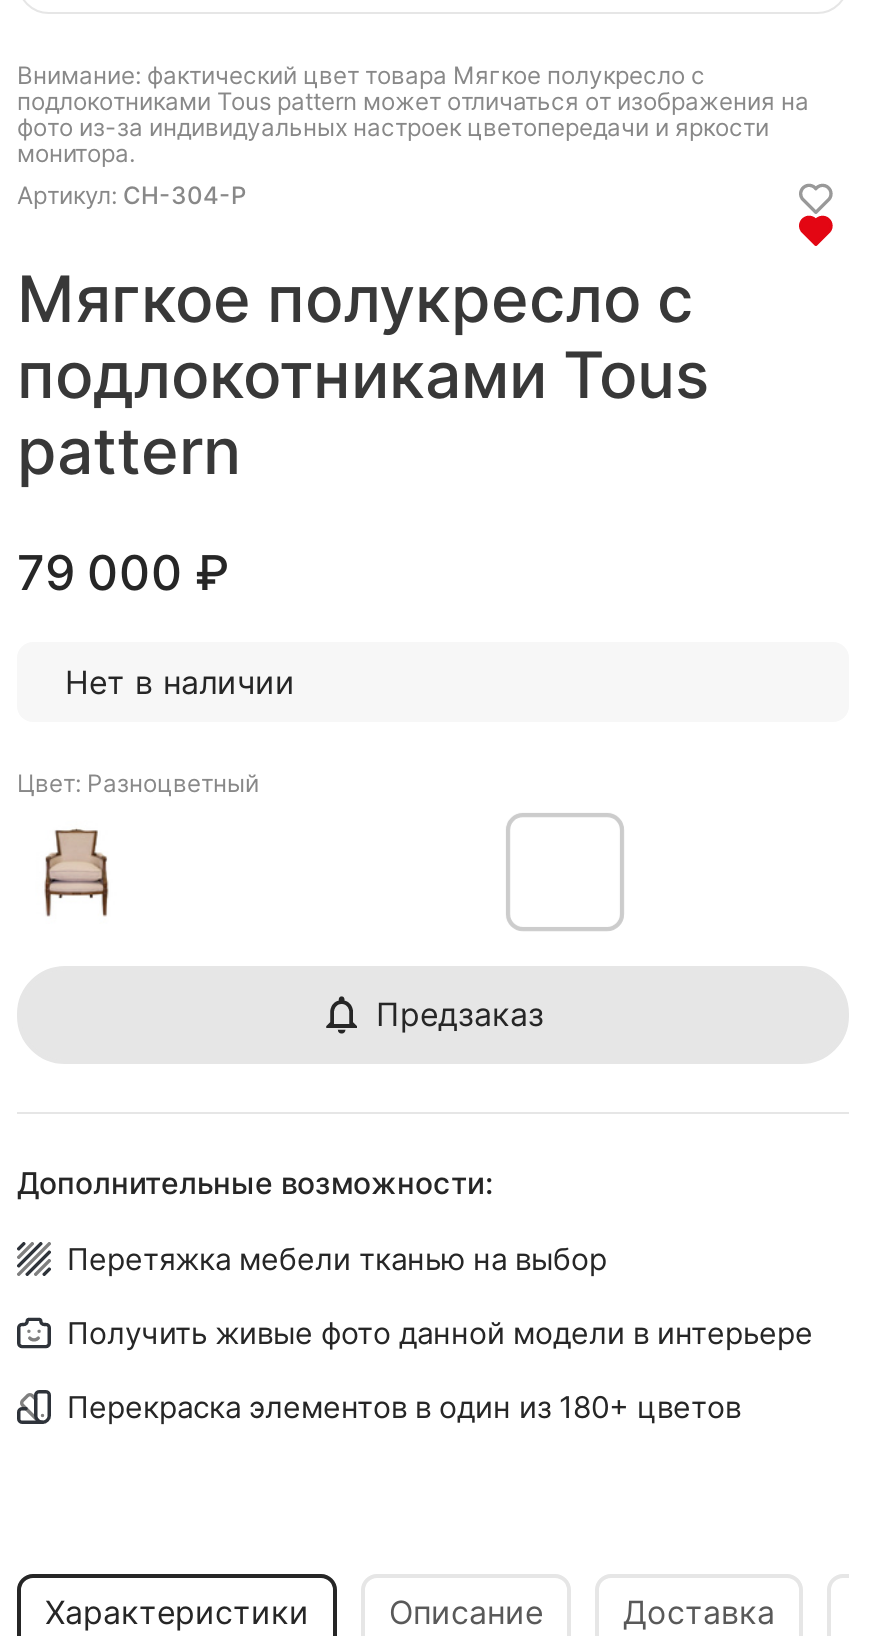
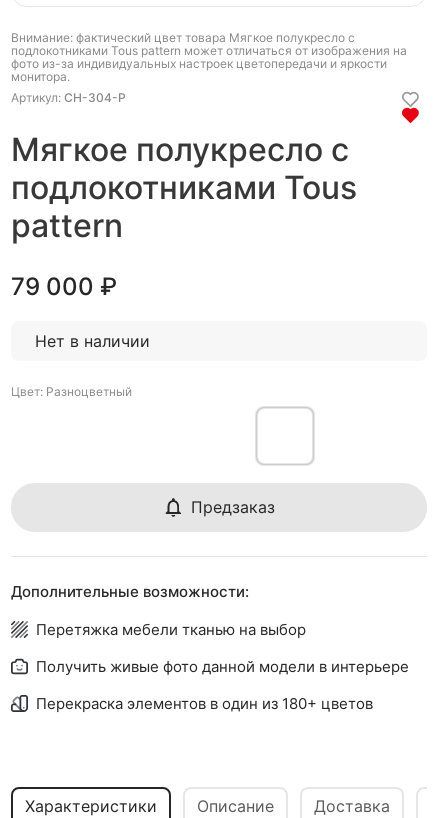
[43,826,111,918] [image] -> none

